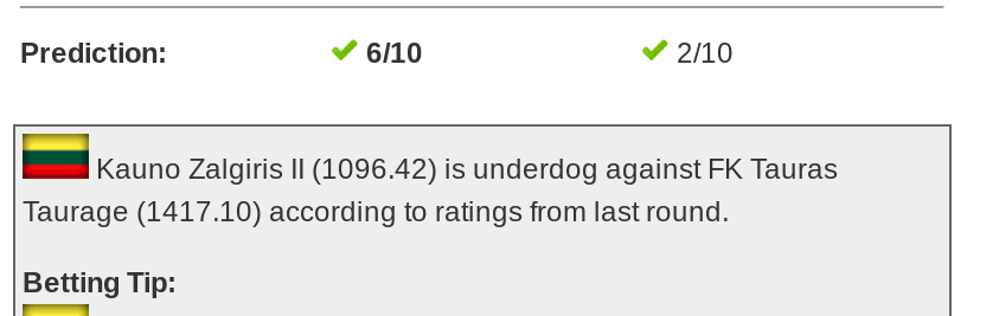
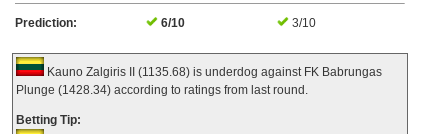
[670,37,734,70] 2/10 -> [289,16,316,30] 3/10
[89,153,838,186] Kauno Zalgiris II (1096.42) is underdog against FK Tauras -> [44,65,382,79] Kauno Zalgiris II (1135.68) is underdog against FK Babrungas
[23,195,729,228] Taurage (1417.10) according to ratings from last round. -> [16,83,308,97] Plunge (1428.34) according to ratings from last round.

